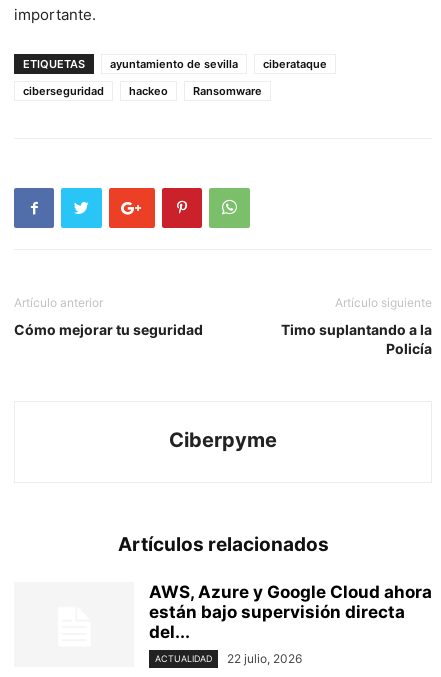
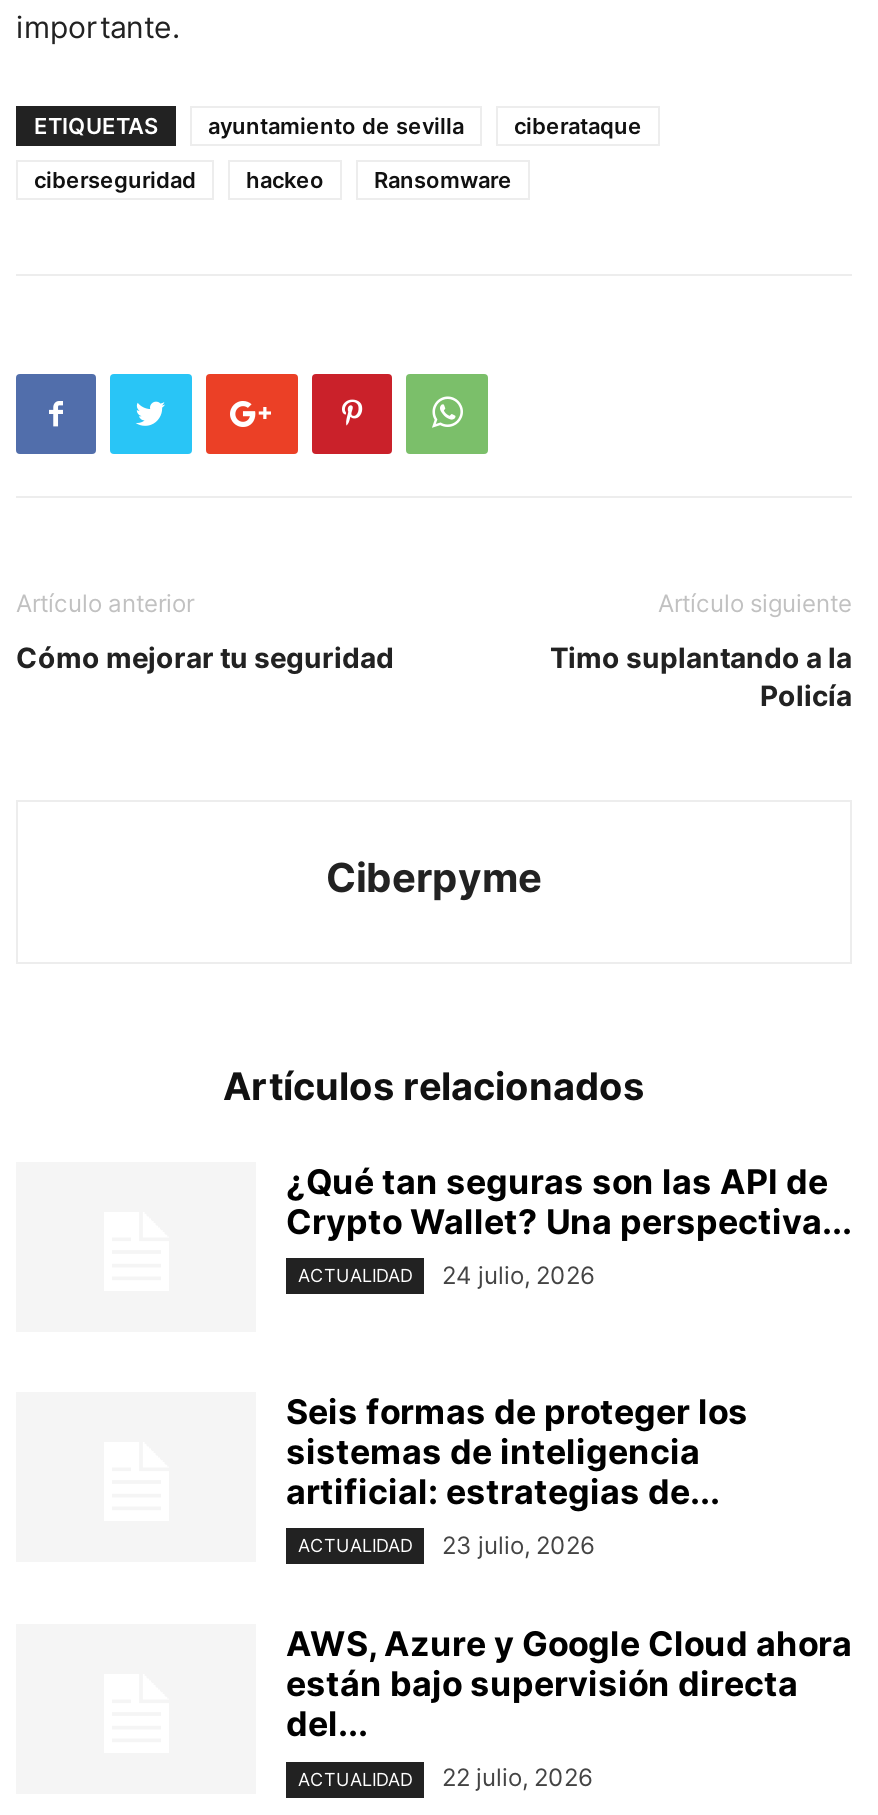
none -> [286,1162,852,1290] ¿Qué tan seguras son las API de | Crypto Wallet? Una perspectiva... | ACTUALIDAD | 24 julio, 2026
none -> [286,1392,748,1560] Seis formas de proteger los | sistemas de inteligencia | artificial: estrategias de... | ACTUALIDAD | 23 julio, 2026

